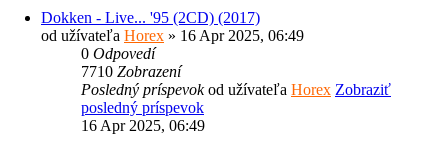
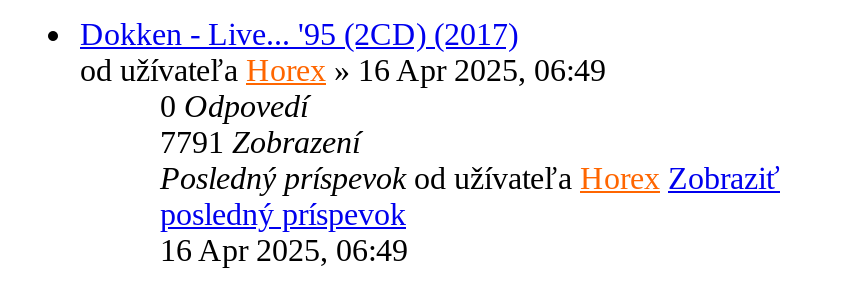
[81,63,181,80] 7710Zobrazení -> [160,125,360,159] 7791Zobrazení

